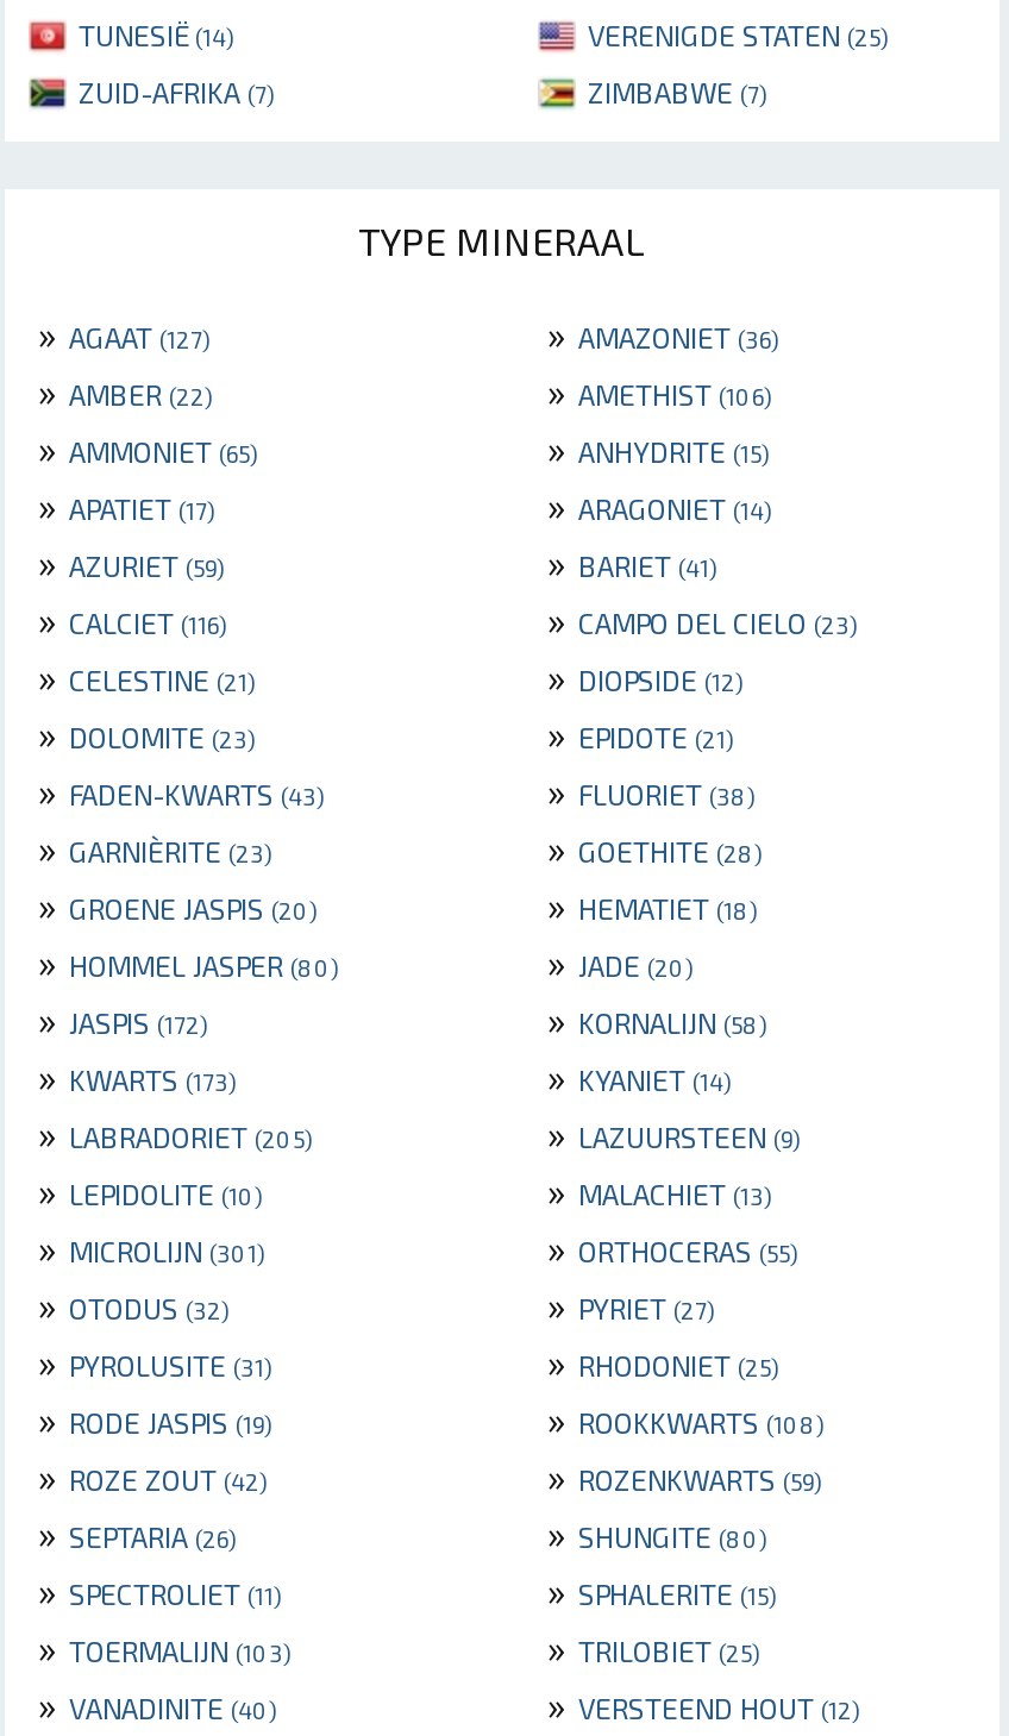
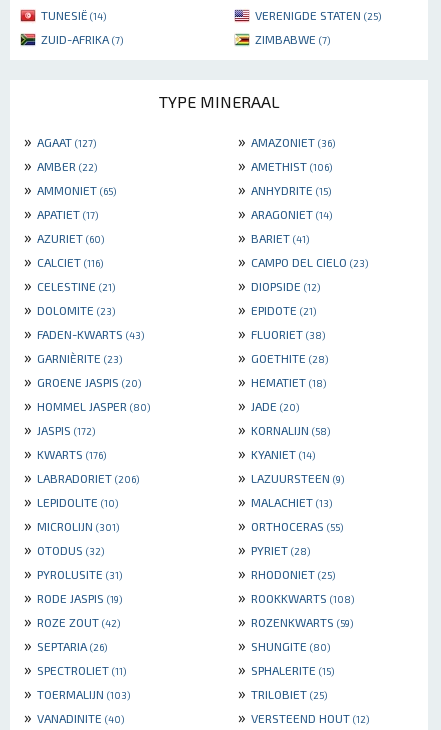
[29,540,224,585] » AZURIET (59) -> [20,227,104,246] » AZURIET (60)
[29,1054,236,1099] » KWARTS (173) -> [20,443,106,462] » KWARTS (176)
[29,1111,312,1156] » LABRADORIET (205) -> [20,467,139,486] » LABRADORIET (206)
[538,1282,714,1327] » PYRIET (27) -> [234,539,310,558] » PYRIET (28)

